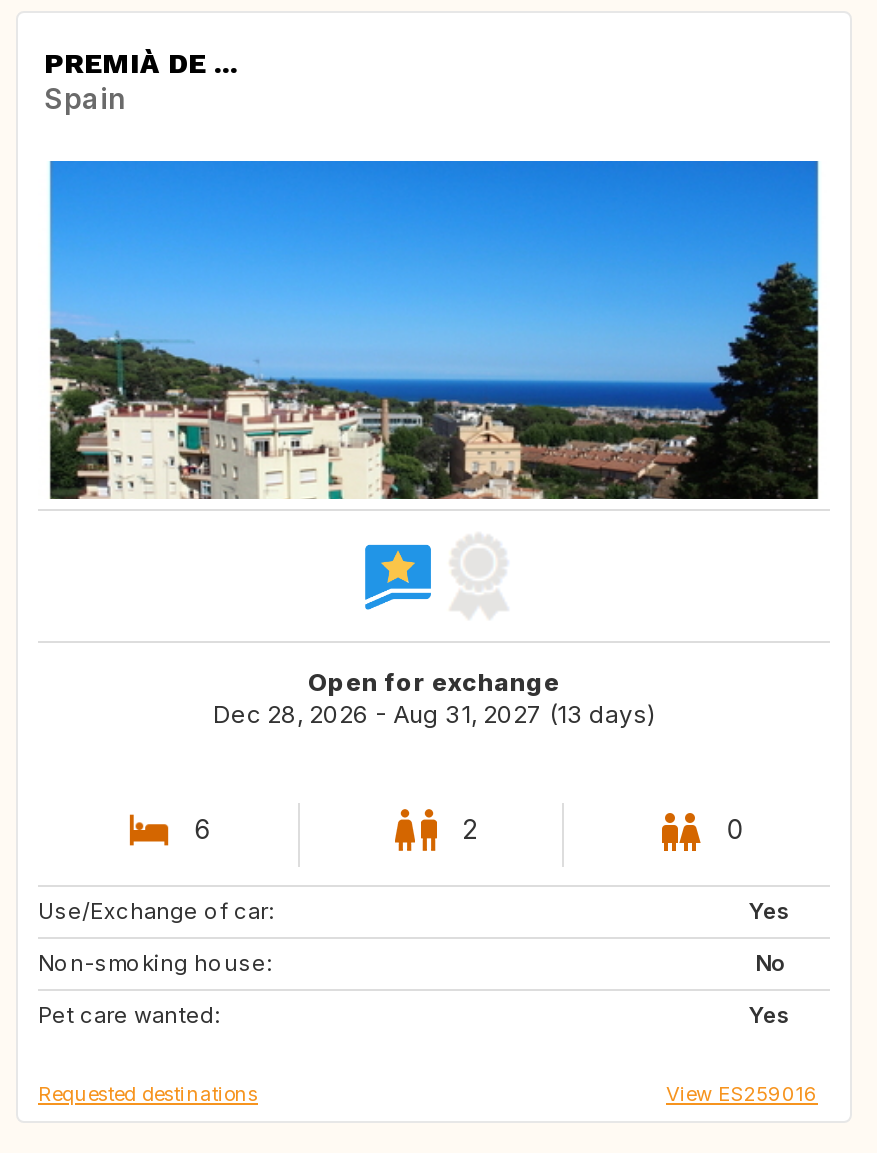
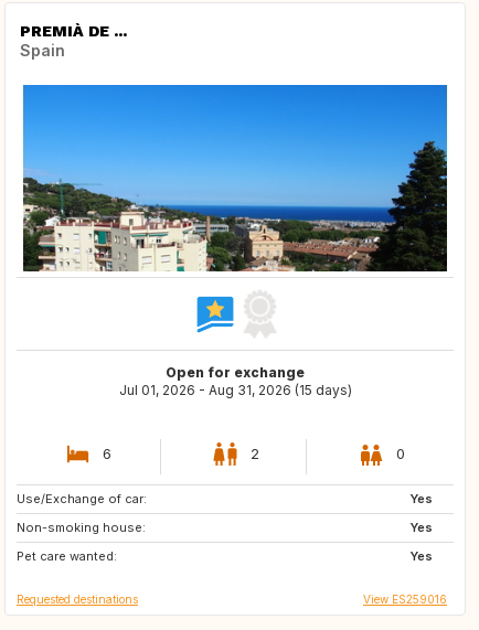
[213,699,655,729] Dec 28, 2026 - Aug 31, 2027 (13 days) -> [119,382,352,398] Jul 01, 2026 - Aug 31, 2026 (15 days)
[755,949,785,977] No -> [409,520,432,535] Yes

